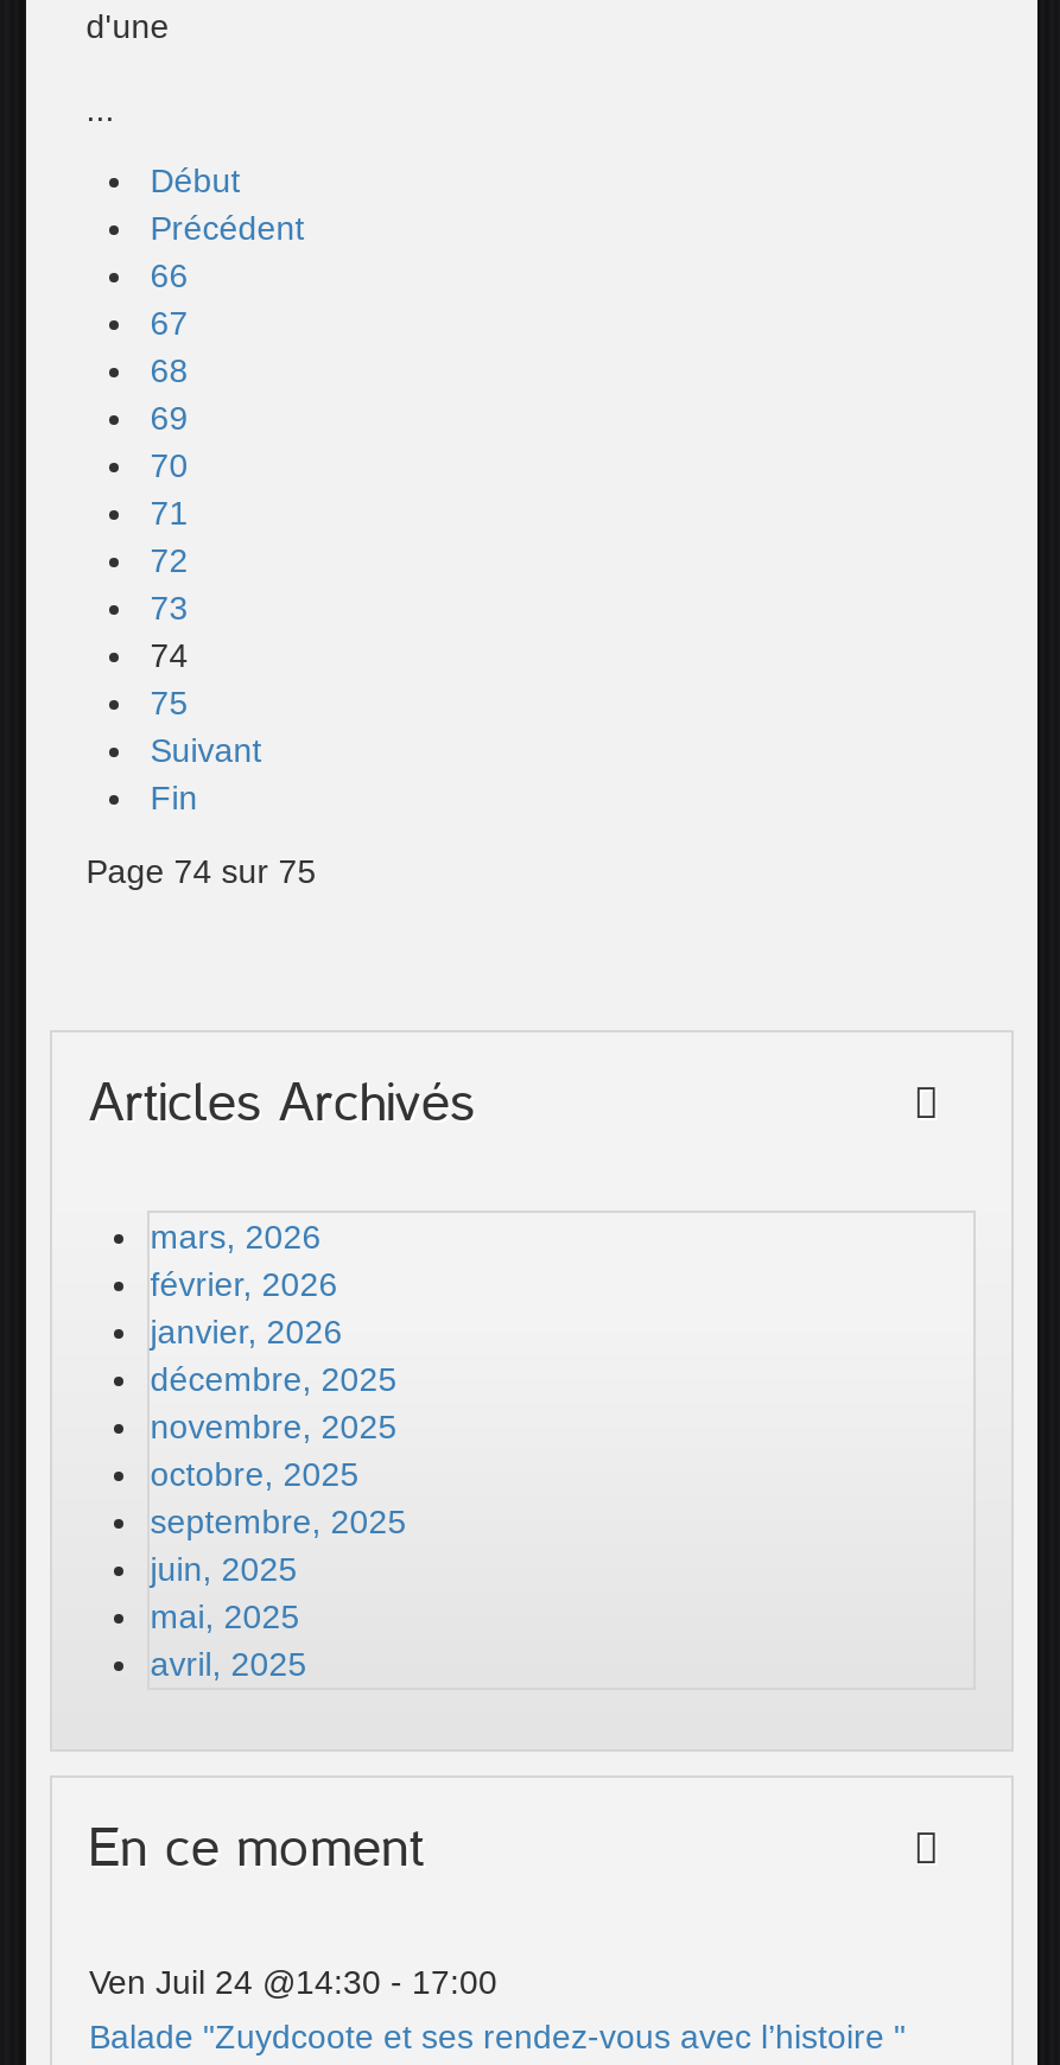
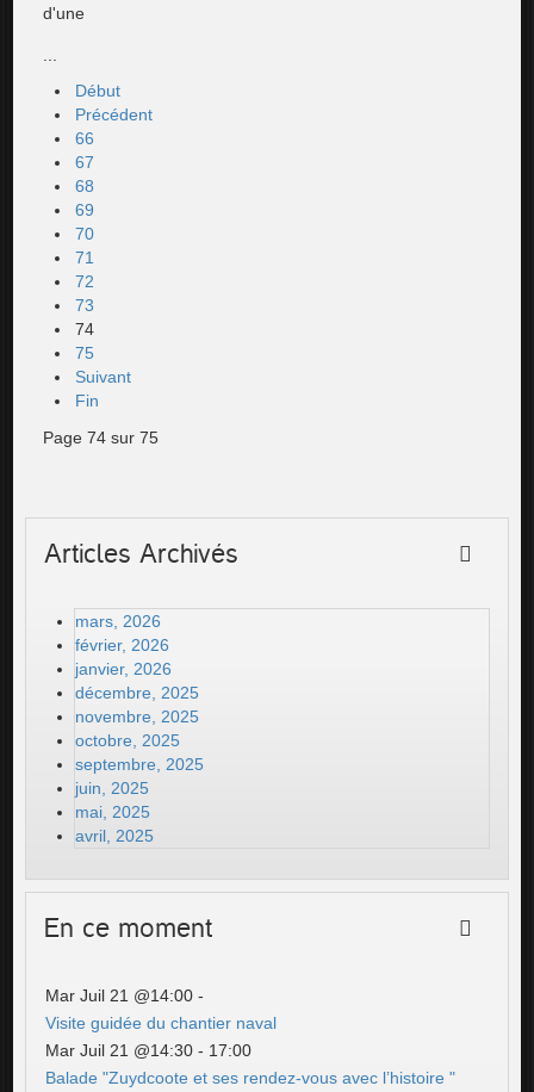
[89,1963,497,2001] Ven Juil 24 @14:30 - 17:00 -> [45,986,276,1060] Mar Juil 21 @14:00 - | Visite guidée du chantier naval | Mar Juil 21 @14:30 - 17:00

